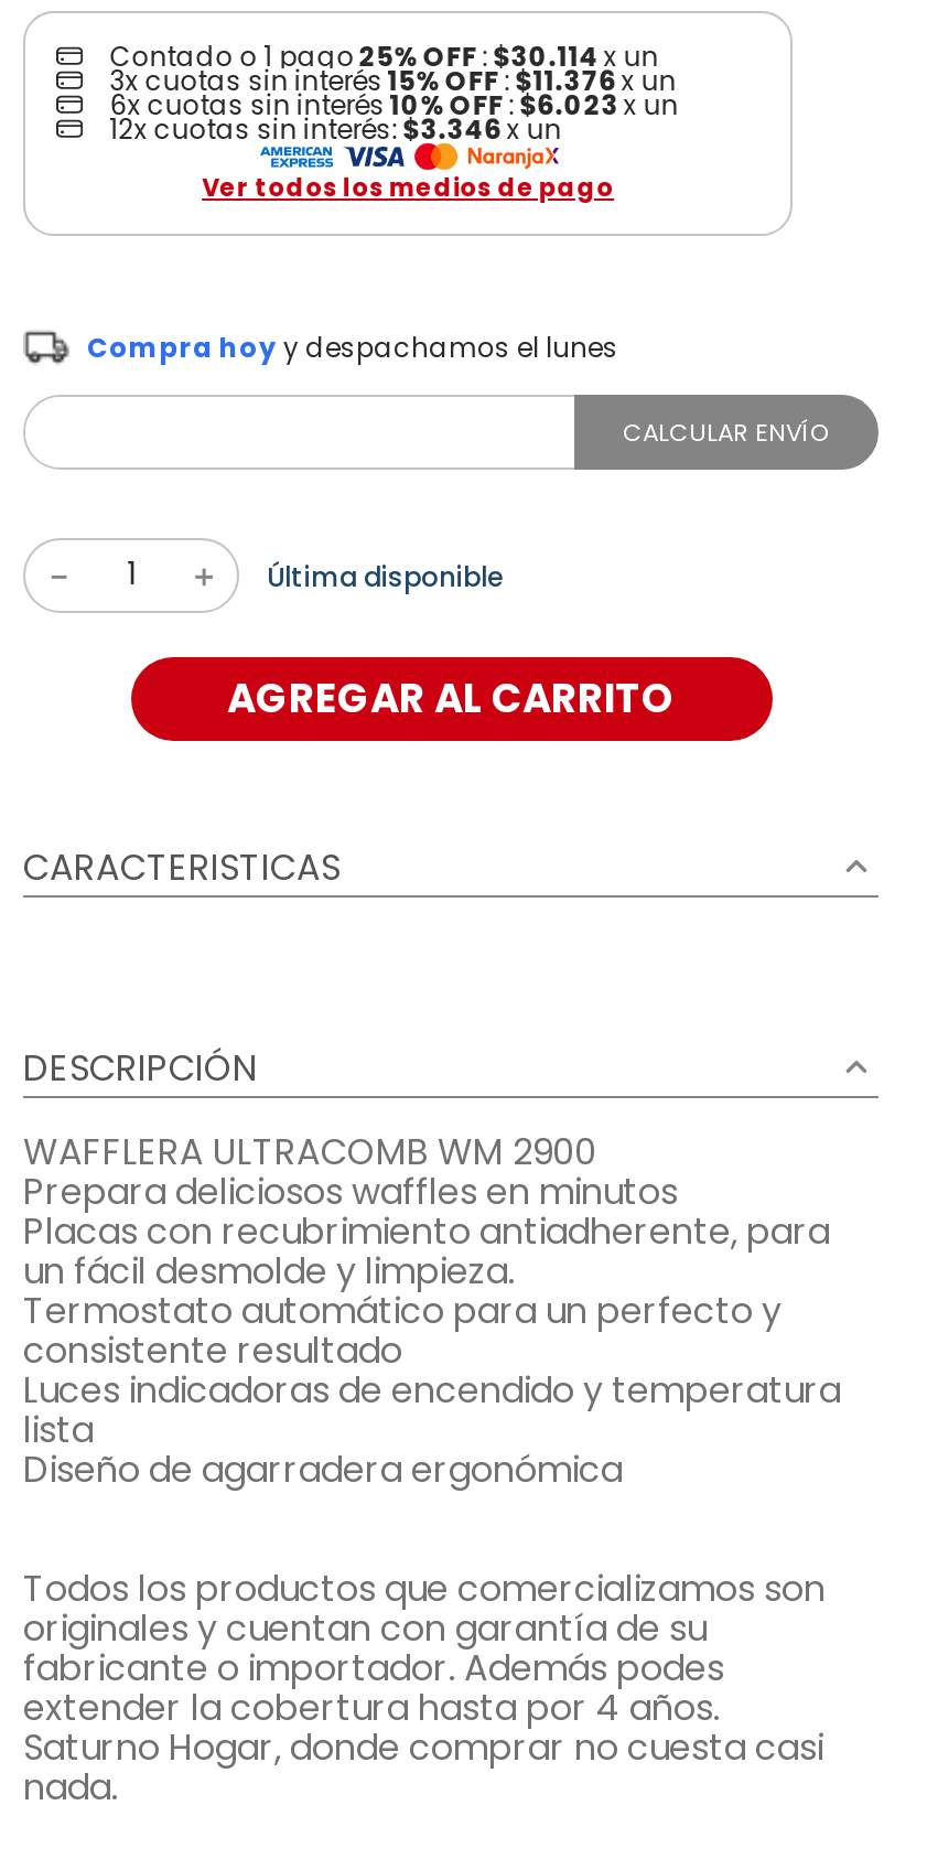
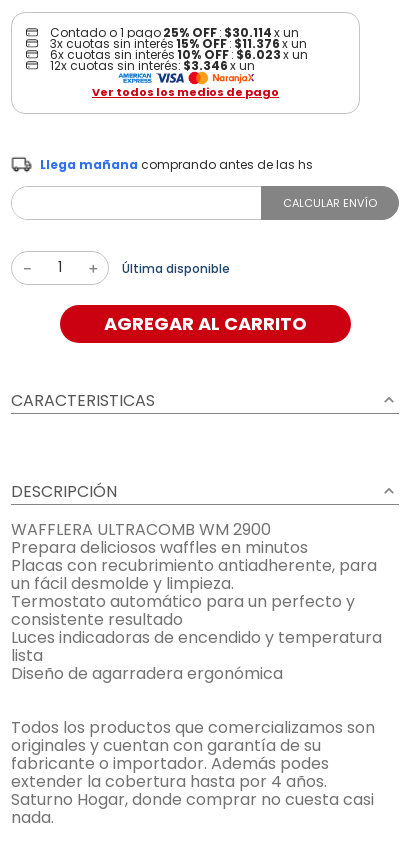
[87,329,618,367] Compra hoy y despachamos el lunes -> [40,156,313,173] Llega mañana comprando antes de las hs

